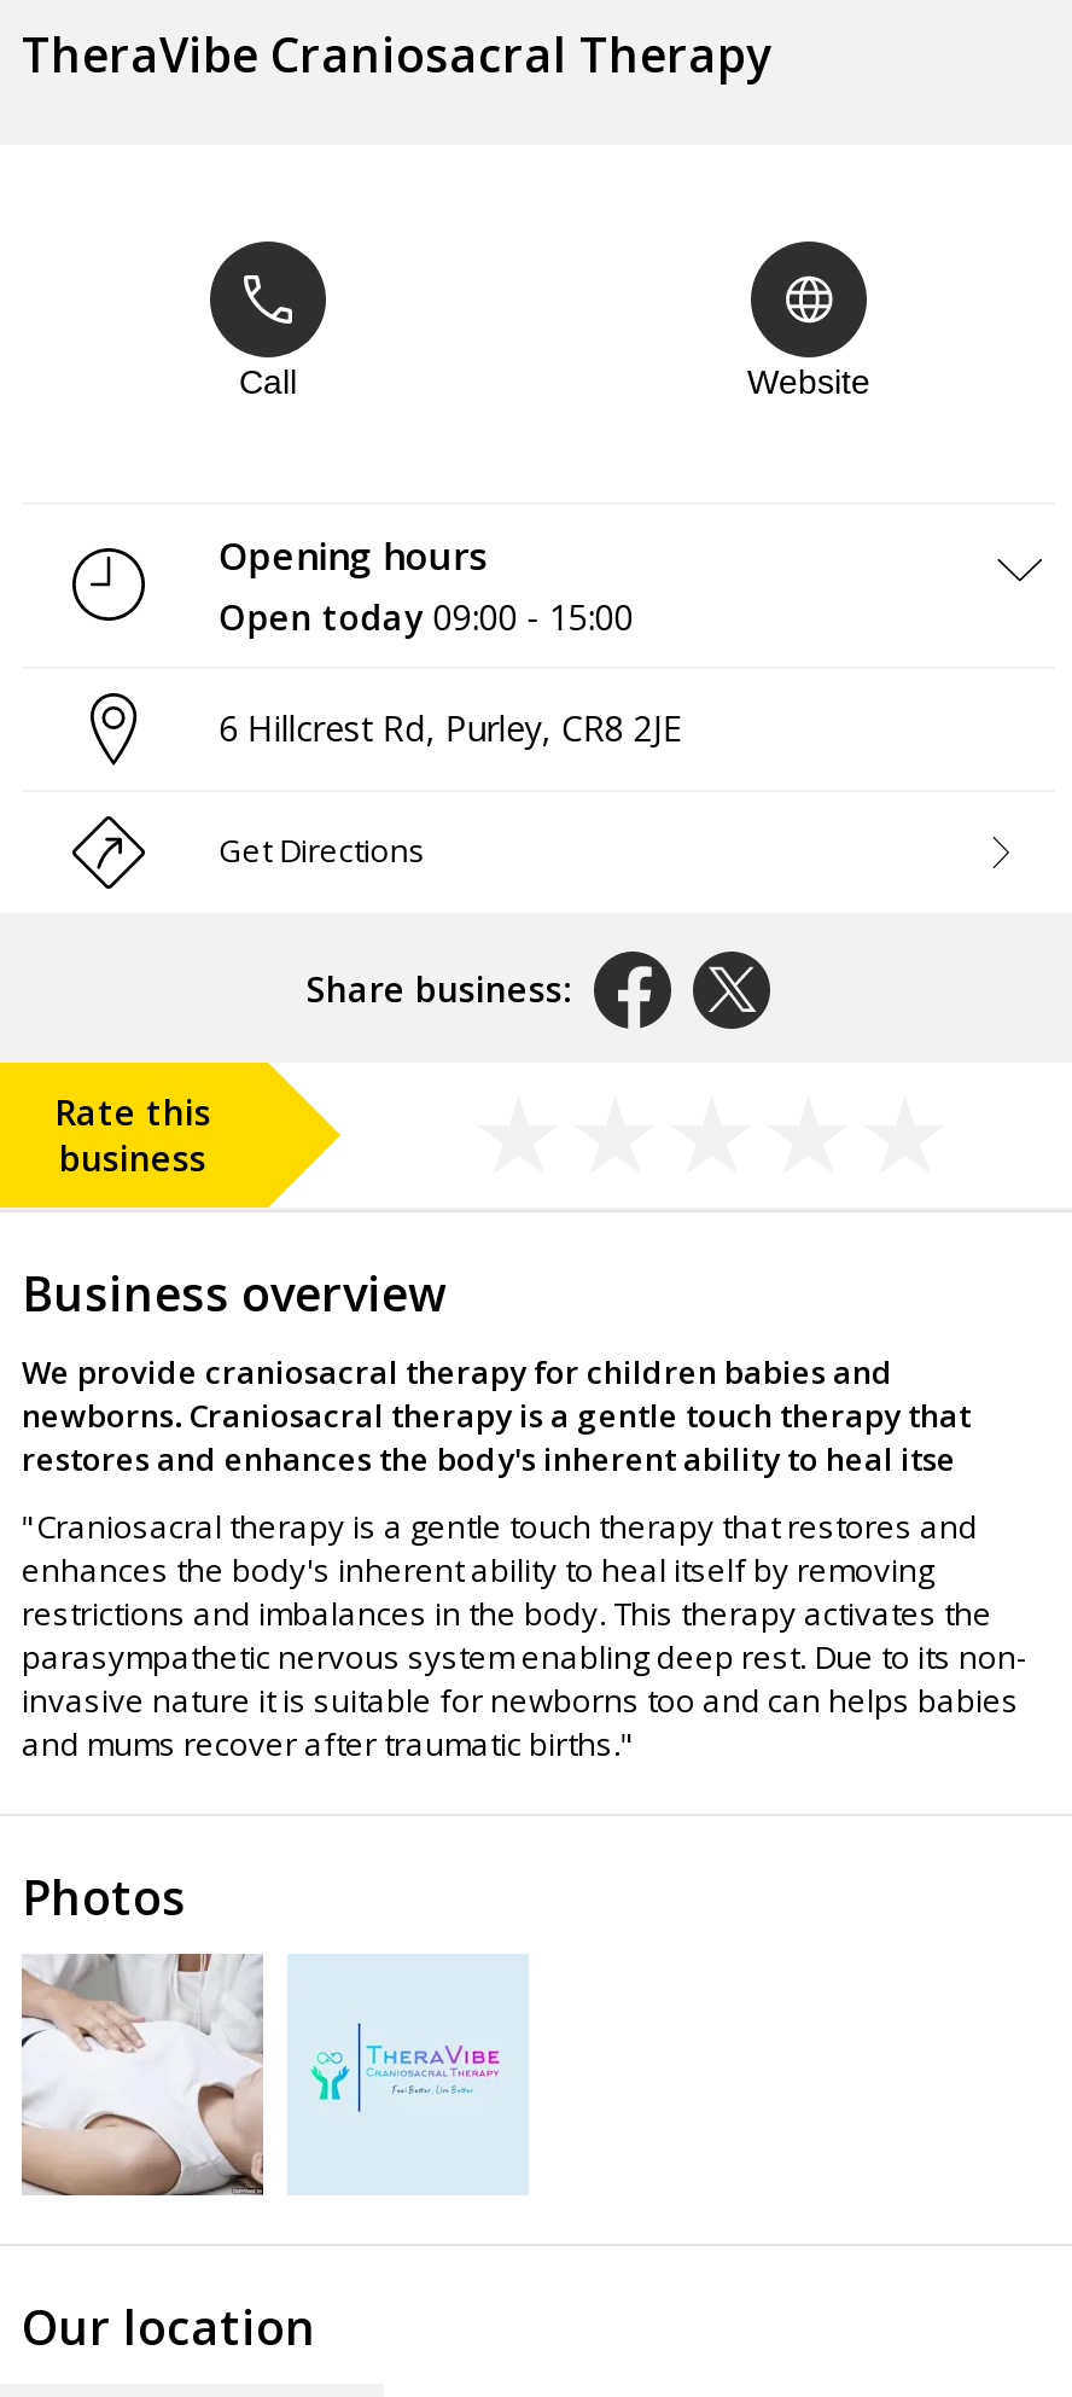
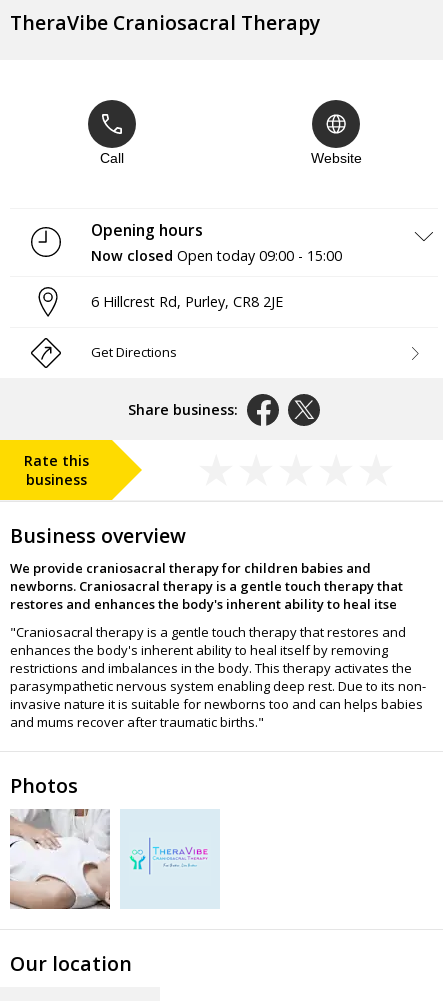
[218,595,633,641] Open today 09:00 - 15:00 -> [91,246,342,265] Now closed Open today 09:00 - 15:00

